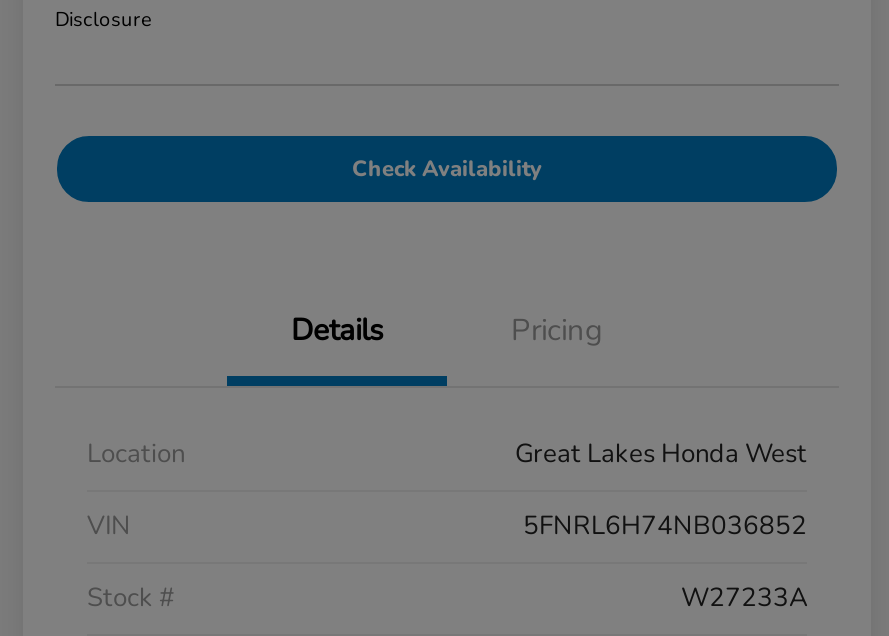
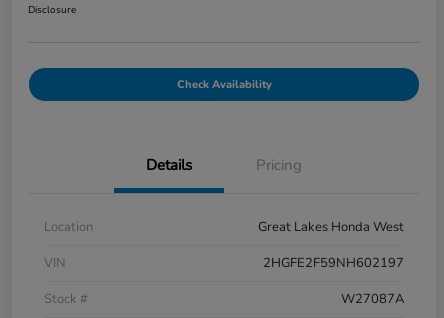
[523,508,807,544] 5FNRL6H74NB036852 -> [263,254,404,272] 2HGFE2F59NH602197
[681,580,807,616] W27233A -> [341,290,404,308] W27087A

